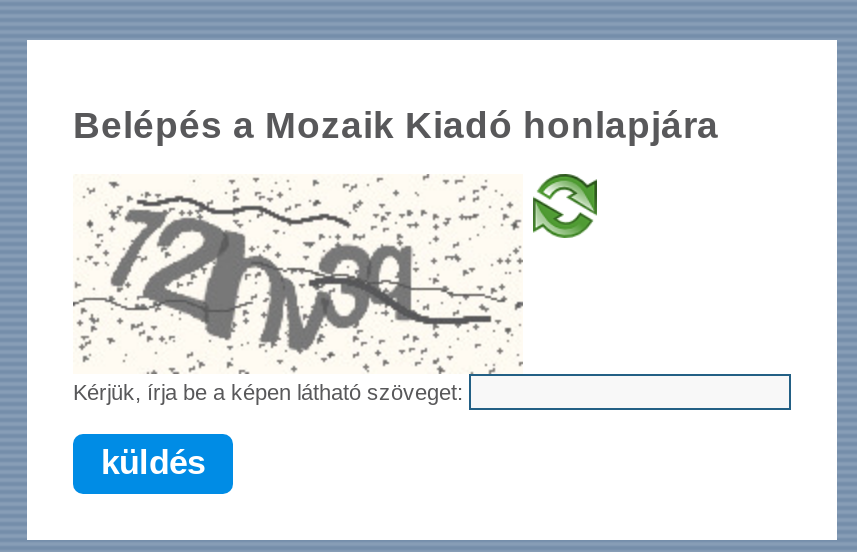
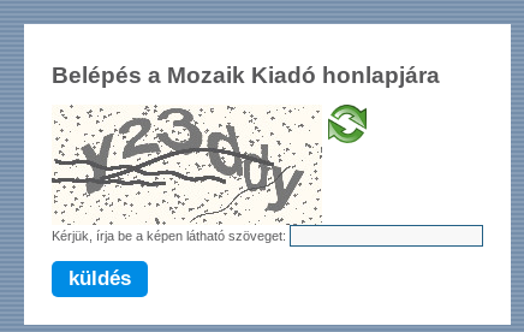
[73,174,525,374] [image] -> [50,105,322,226] [image]

